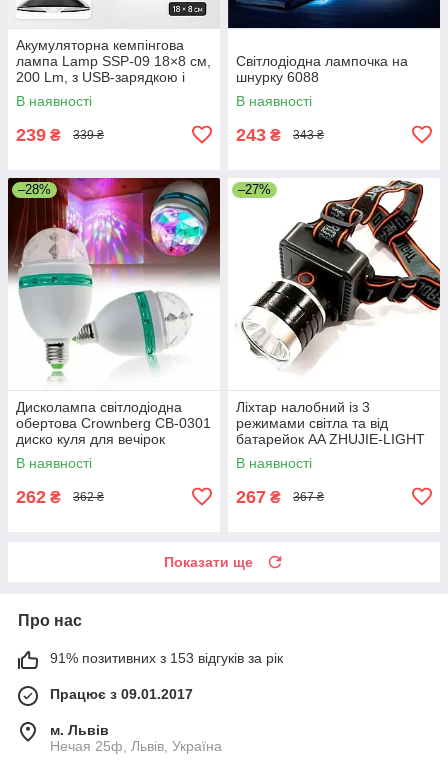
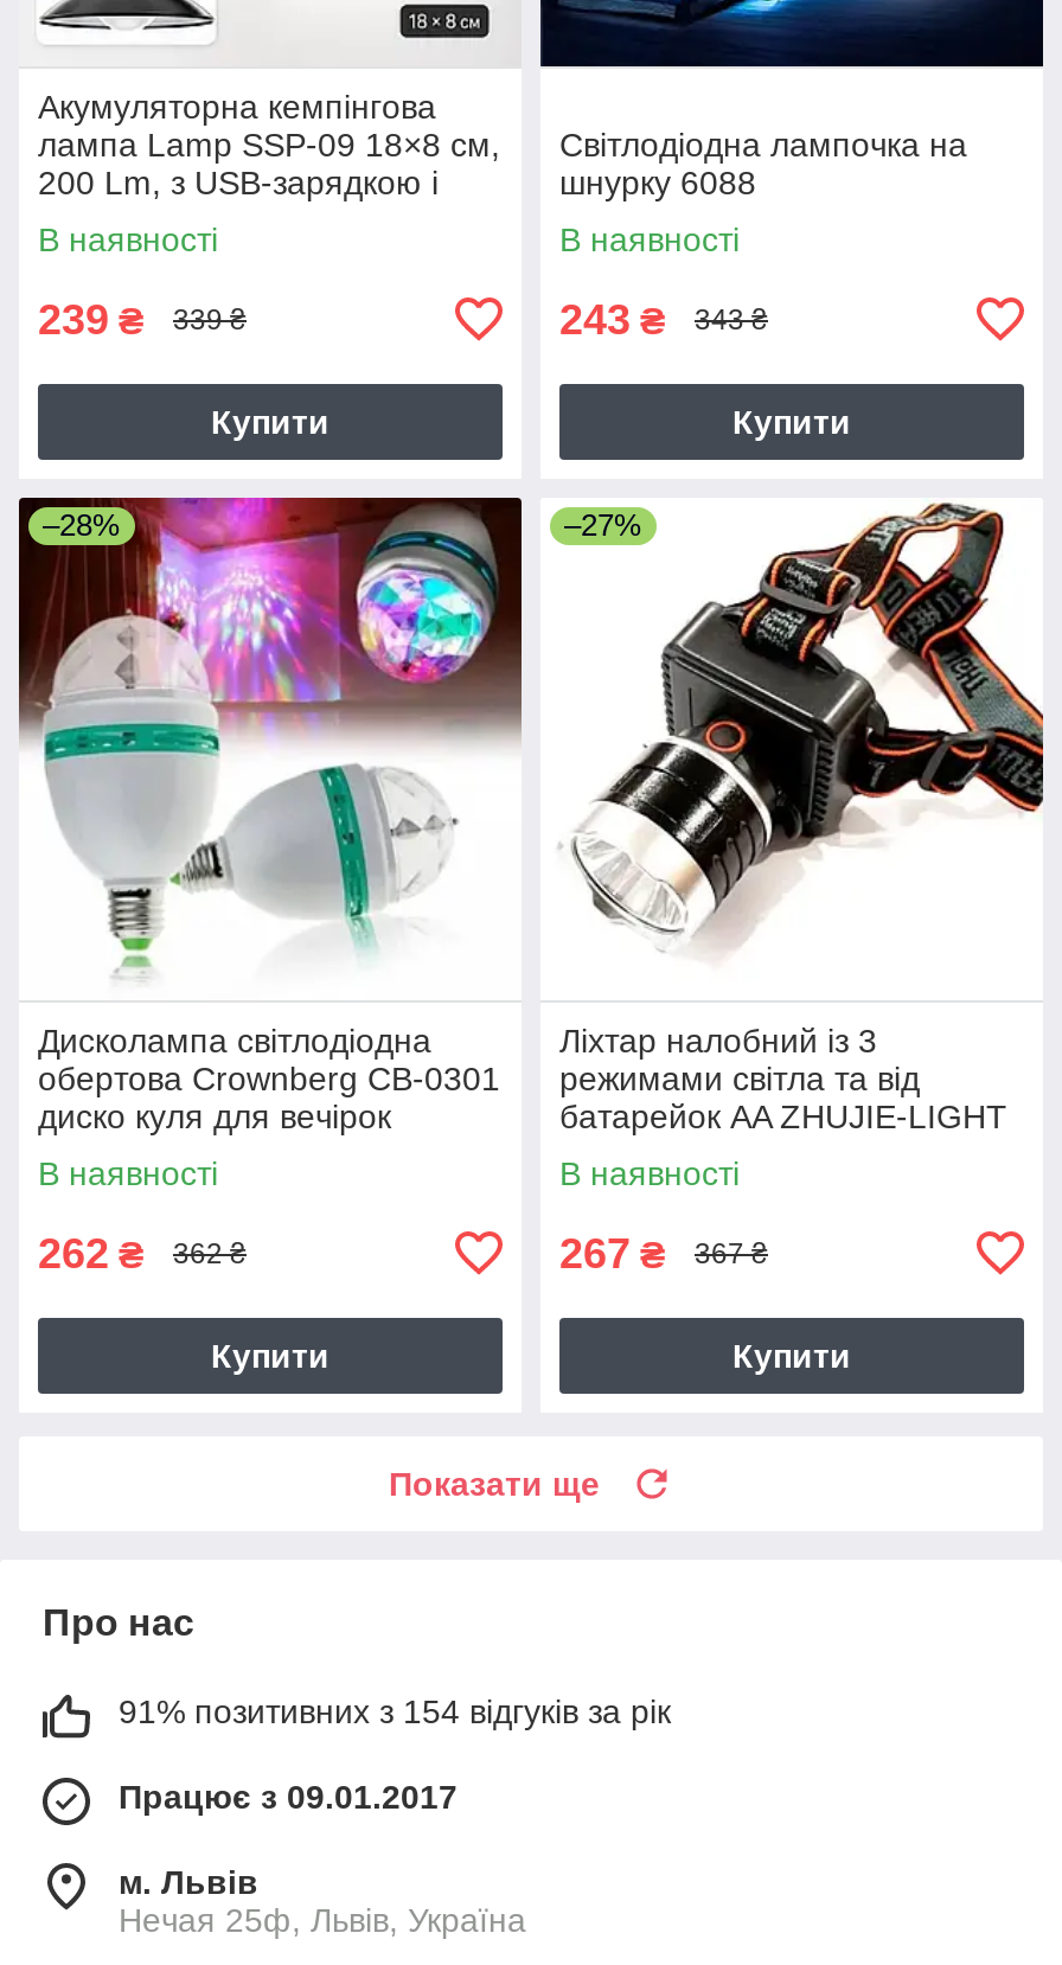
none -> [211,402,330,440] Купити
none -> [732,402,851,440] Купити
none -> [211,1336,330,1374] Купити
none -> [732,1336,851,1374] Купити
[50,650,283,666] 91% позитивних з 153 відгуків за рік -> [119,1692,671,1730] 91% позитивних з 154 відгуків за рік

